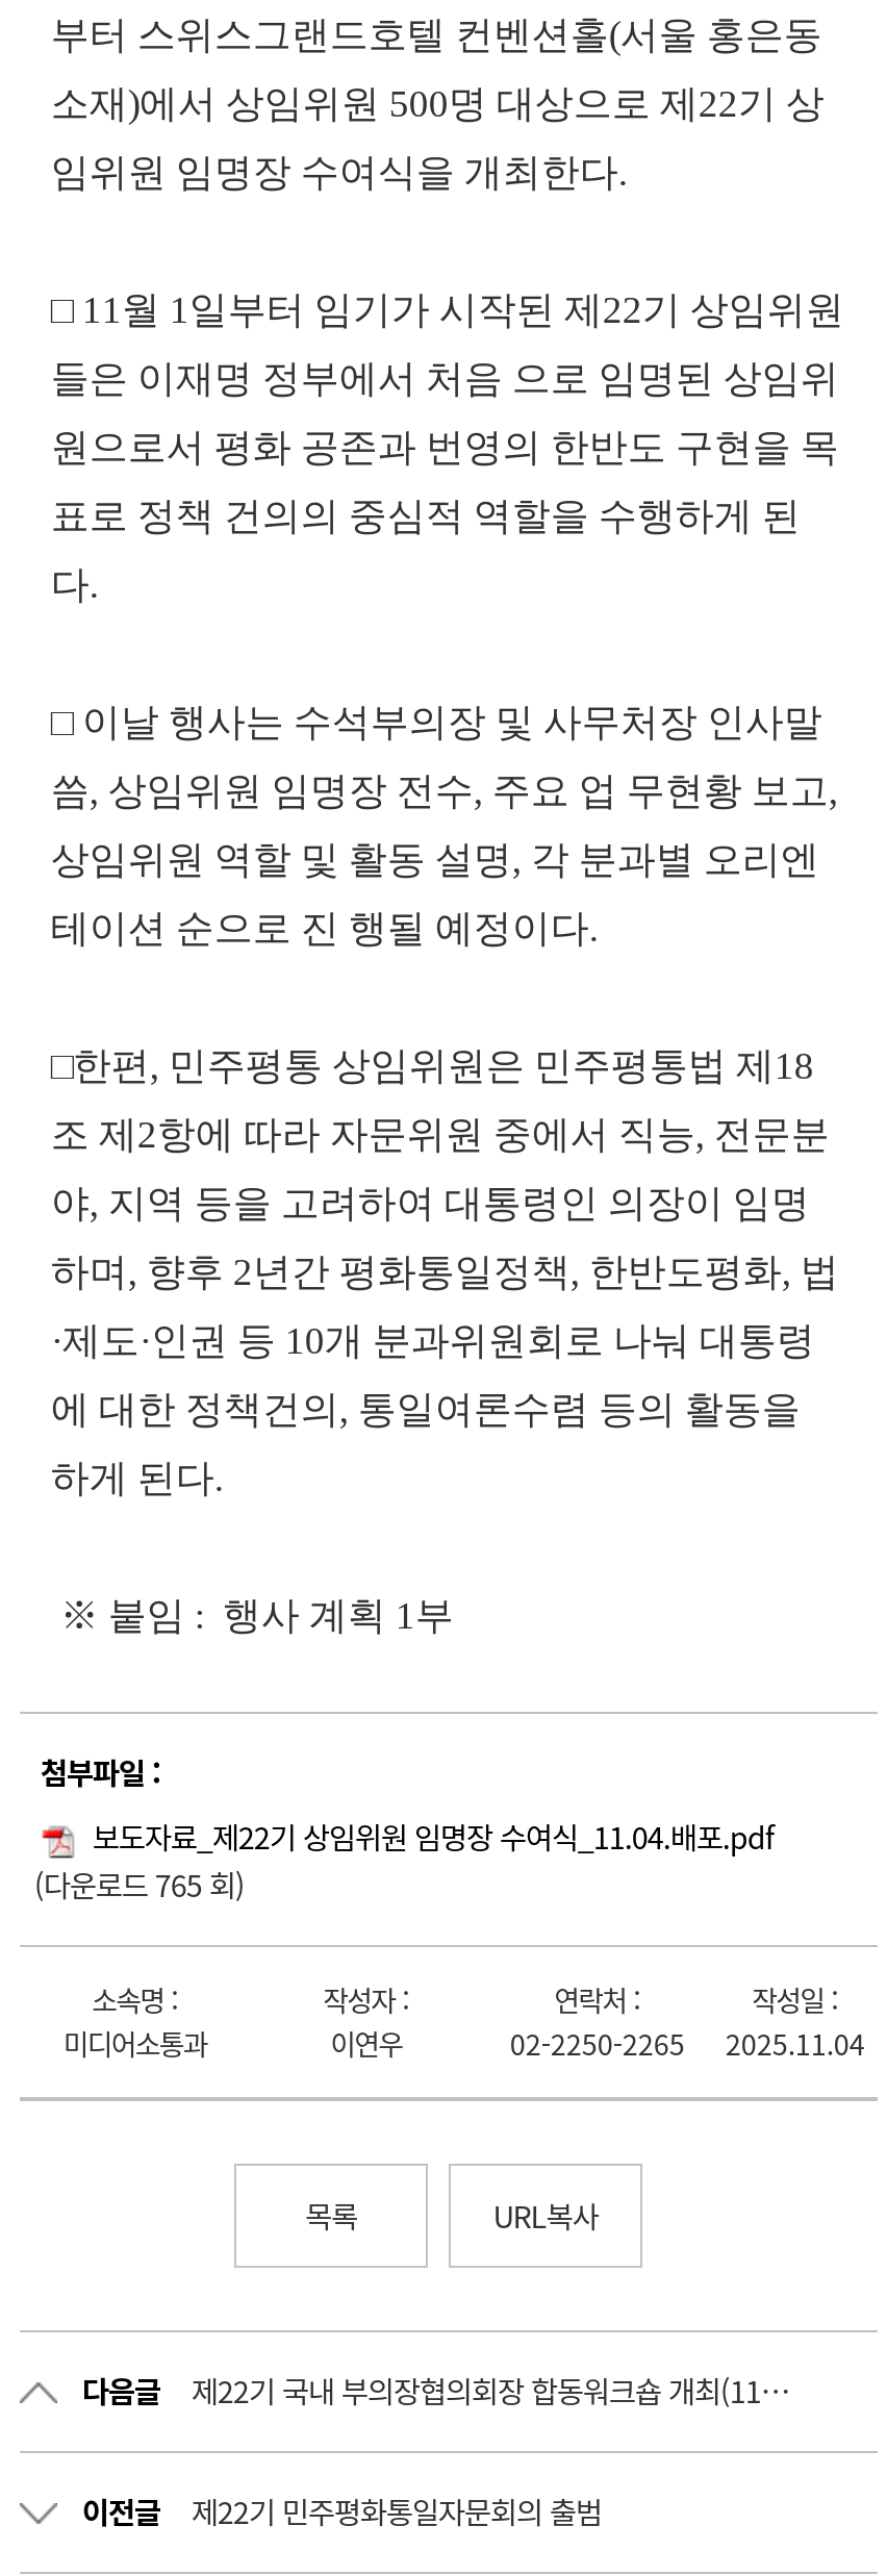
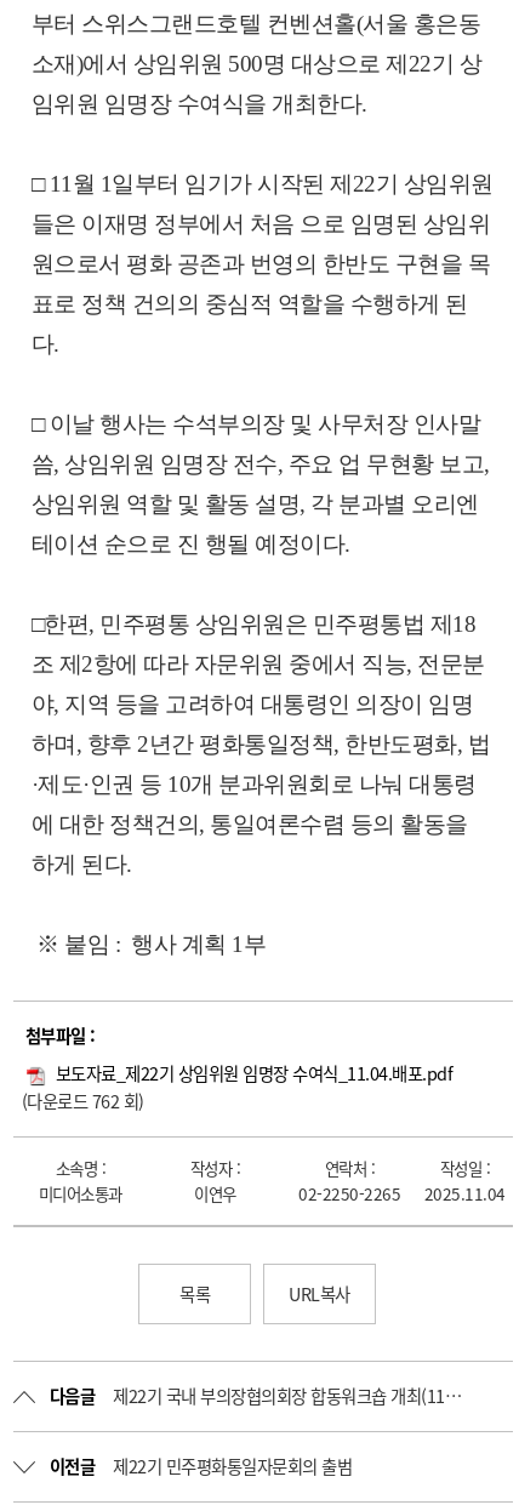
[34,1862,244,1908] (다운로드 765 회) -> [22,1088,144,1115] (다운로드 762 회)

